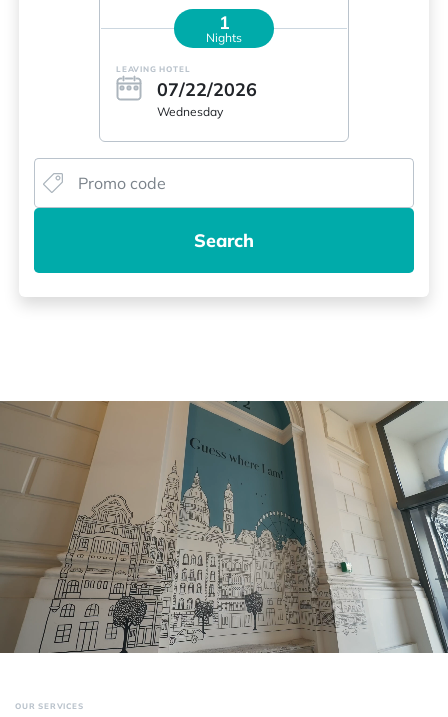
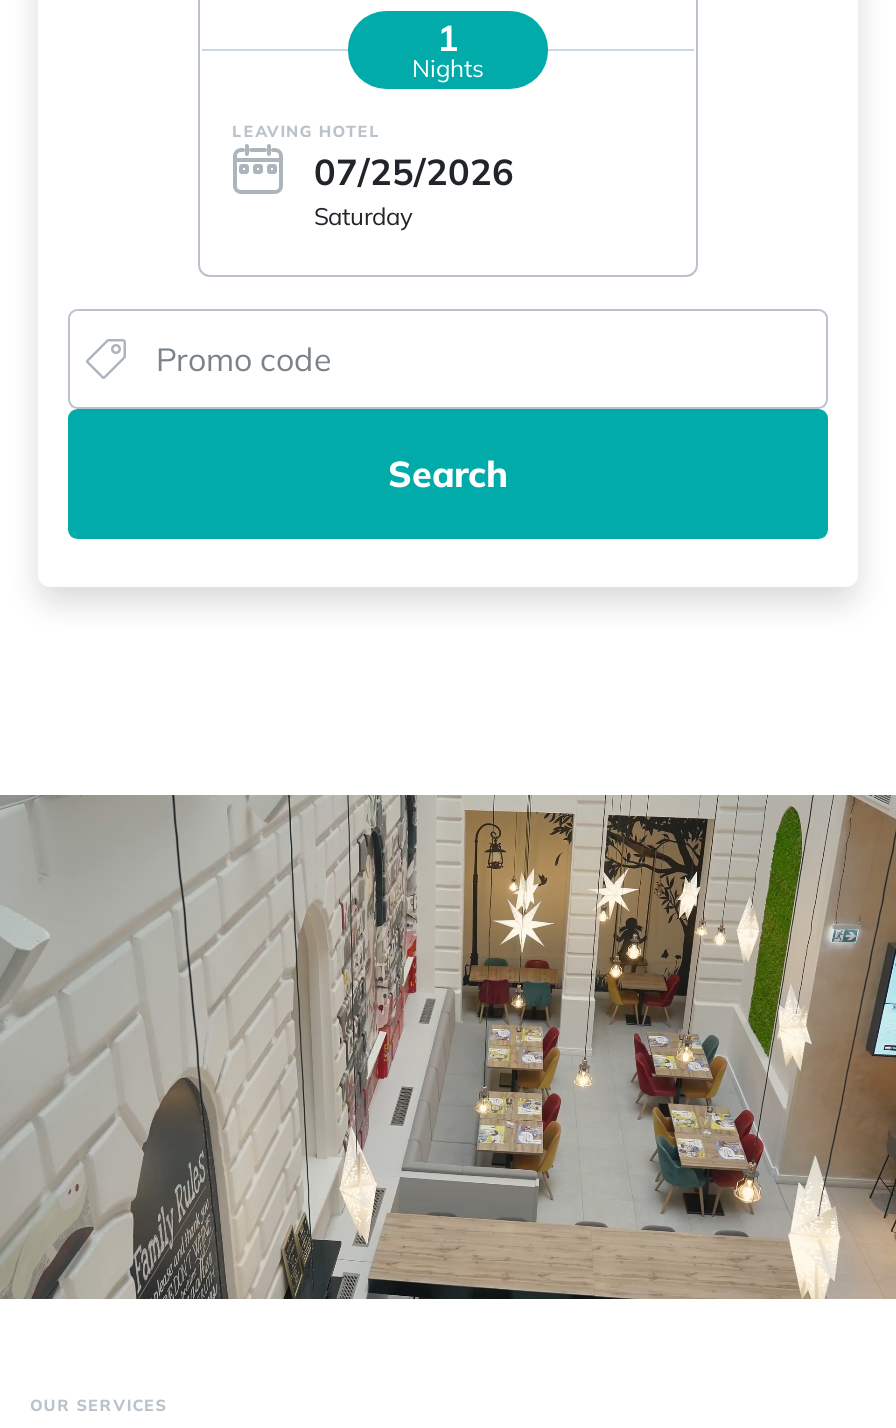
[157,78,257,119] 07/22/2026 | Wednesday -> [314,149,514,231] 07/25/2026 | Saturday
[3,401,445,654] [image] -> [6,794,890,1300] [image]

